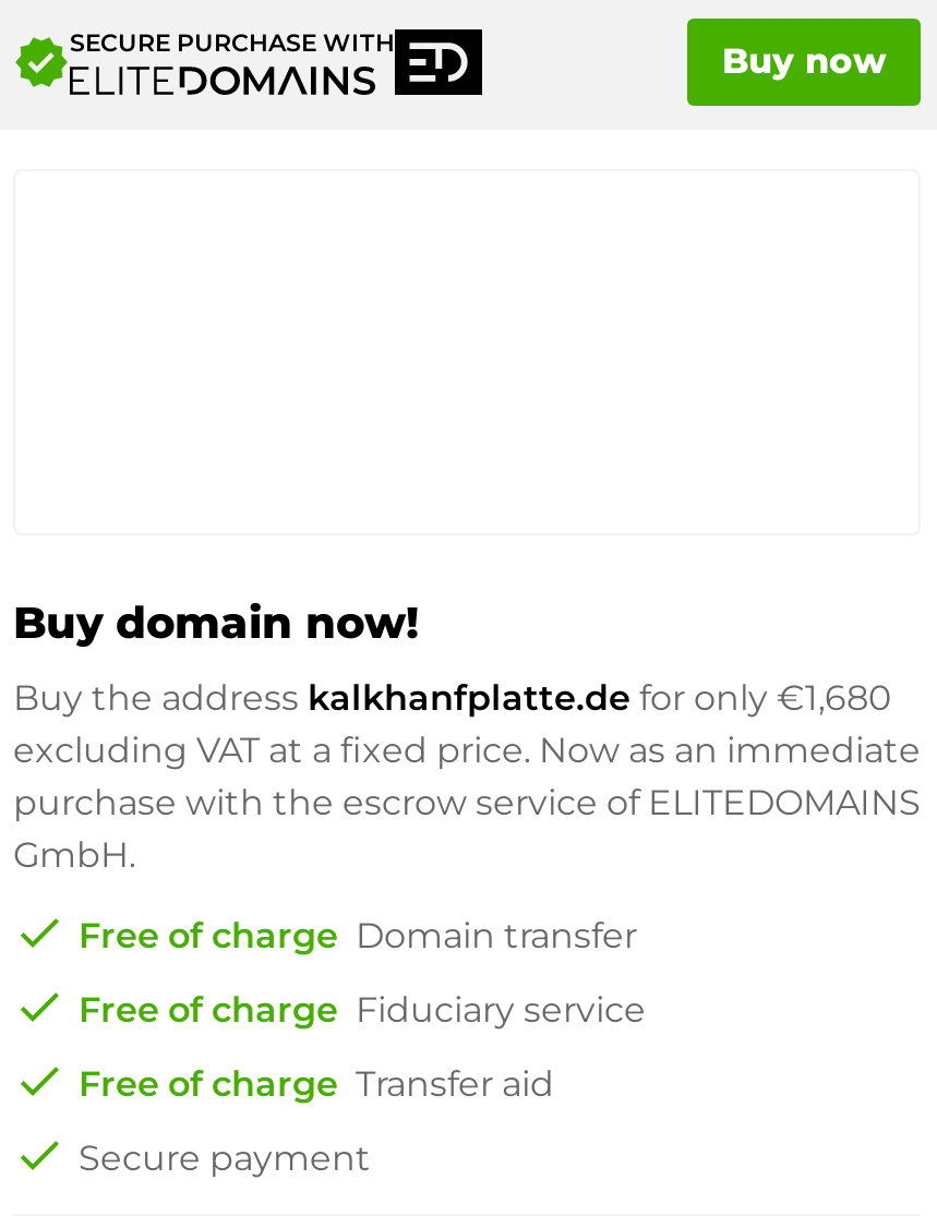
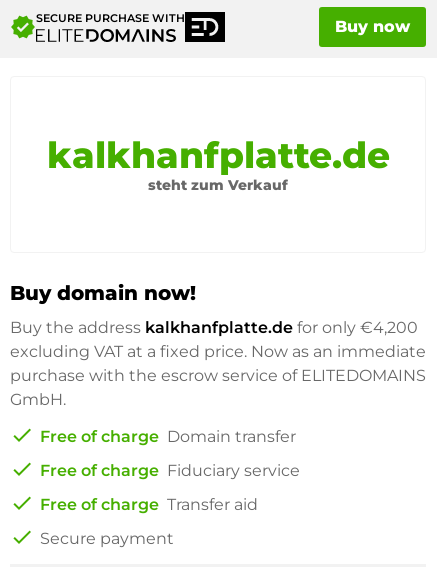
none -> [46,133,389,194] kalkhanfplatte.de | steht zum Verkauf
[13,676,892,718] Buy the address kalkhanfplatte.de for only €1,680 -> [10,318,418,337] Buy the address kalkhanfplatte.de for only €4,200

